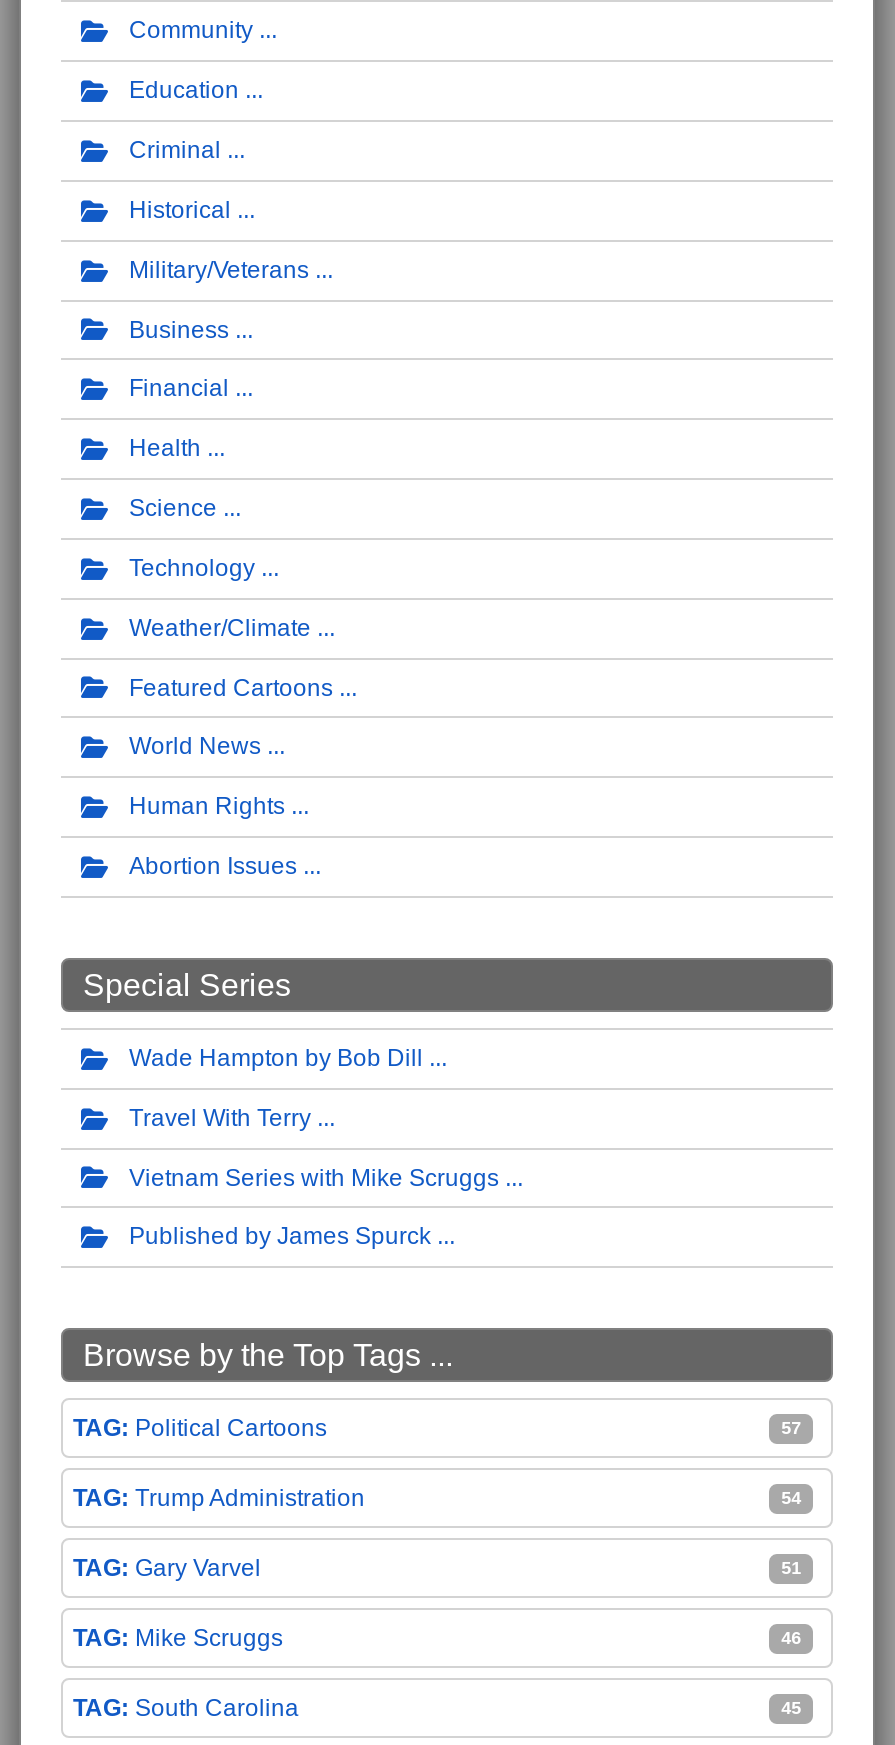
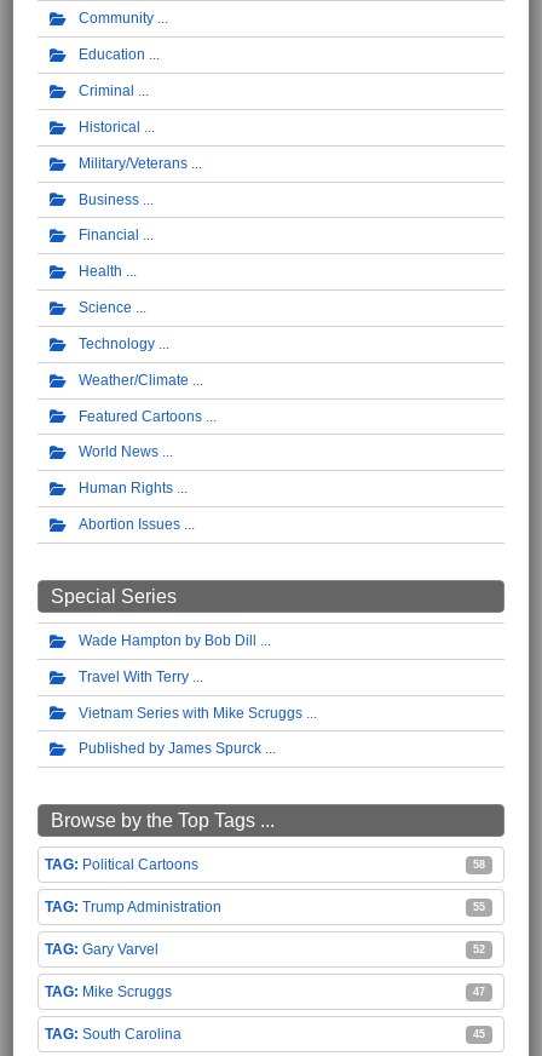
[781,1419,801,1439] 57 -> [473,859,485,871] 58
[781,1489,801,1509] 54 -> [473,901,485,913] 55
[781,1559,801,1579] 51 -> [473,944,485,956] 52
[781,1629,801,1649] 46 -> [473,986,485,998] 47

